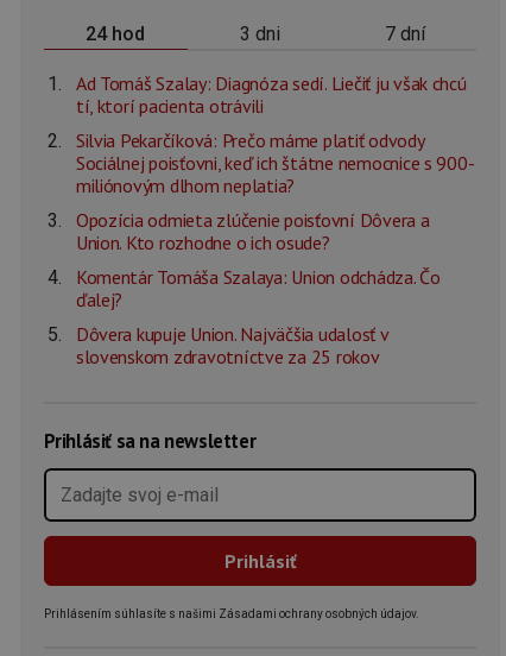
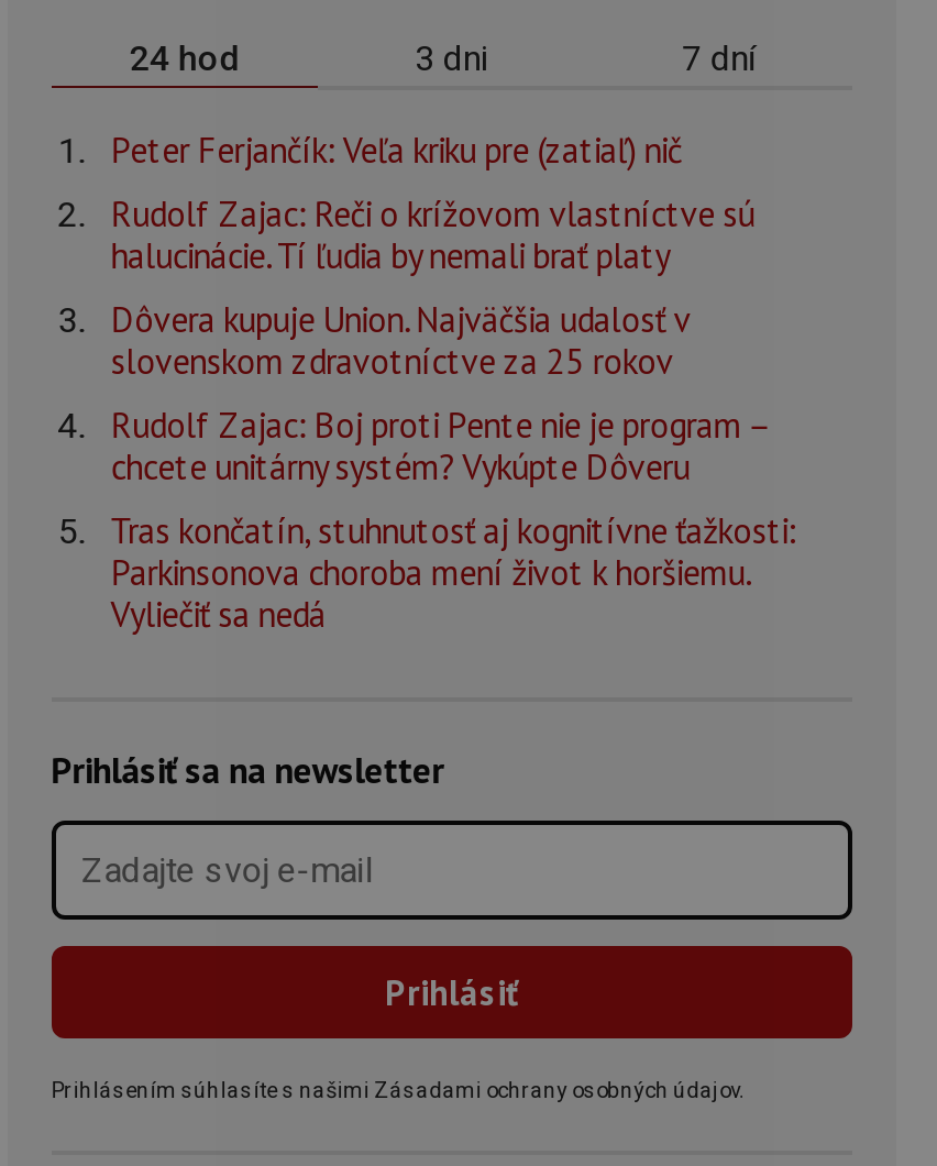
[76,71,475,311] Ad Tomáš Szalay: Diagnóza sedí. Liečiť ju však chcú | tí, ktorí pacienta otrávili | Silvia Pekarčíková: Prečo máme platiť odvody | Sociálnej poisťovni, keď ich štátne nemocnice s 900- | miliónovým dlhom neplatia? | Opozícia odmieta zlúčenie poisťovní Dôvera a | Union. Kto rozhodne o ich osude? | Komentár Tomáša Szalaya: Union odchádza. Čo | ďalej? -> [111,127,754,277] Peter Ferjančík: Veľa kriku pre (zatiaľ) nič | Rudolf Zajac: Reči o krížovom vlastníctve sú | halucinácie. Tí ľudia by nemali brať platy
moved [76,322,388,368] -> [111,296,688,382]: Dôvera kupuje Union. Najväčšia udalosť v | slovenskom zdravotníctve za 25 rokov
none -> [111,402,796,635] Rudolf Zajac: Boj proti Pente nie je program – | chcete unitárny systém? Vykúpte Dôveru | Tras končatín, stuhnutosť aj kognitívne ťažkosti: | Parkinsonova choroba mení život k horšiemu. | Vyliečiť sa nedá

